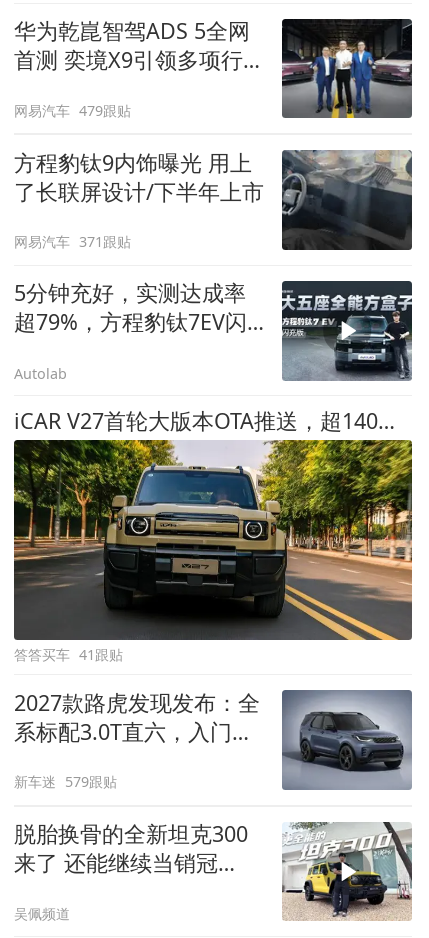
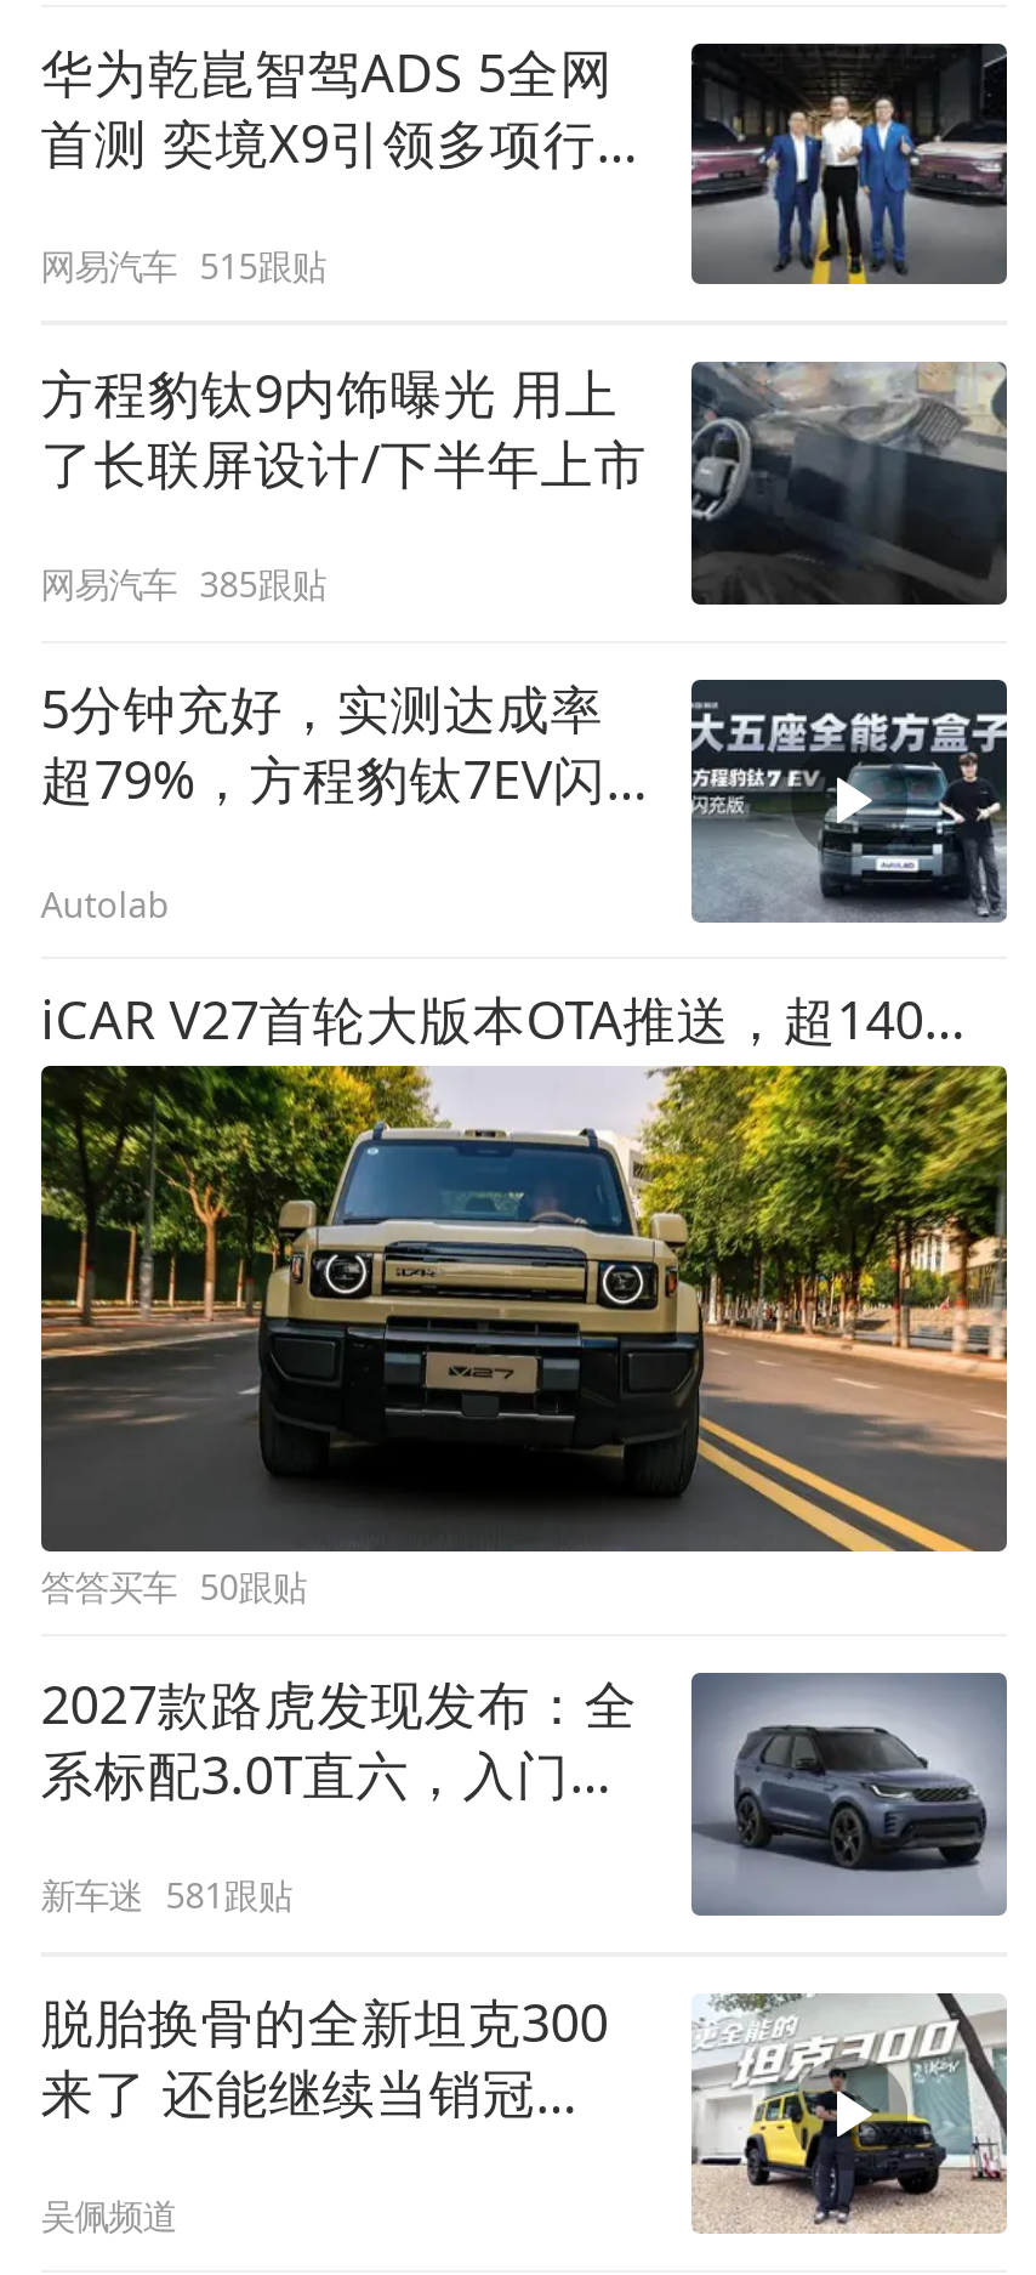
[14,101,131,120] 网易汽车 479跟贴 -> [41,242,326,288] 网易汽车 515跟贴
[14,232,131,251] 网易汽车 371跟贴 -> [41,562,326,608] 网易汽车 385跟贴
[14,645,123,664] 答答买车 41跟贴 -> [41,1563,306,1609] 答答买车 50跟贴
[14,772,117,791] 新车迷 579跟贴 -> [41,1873,292,1919] 新车迷 581跟贴

